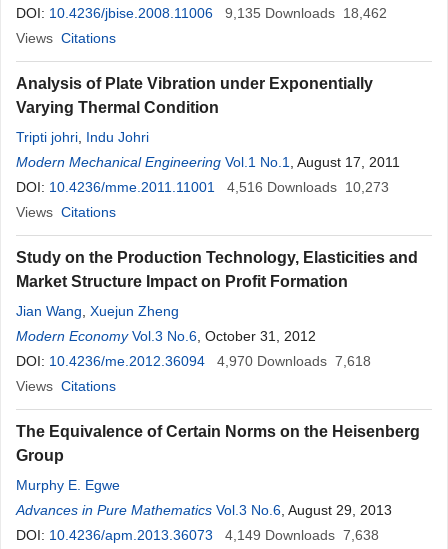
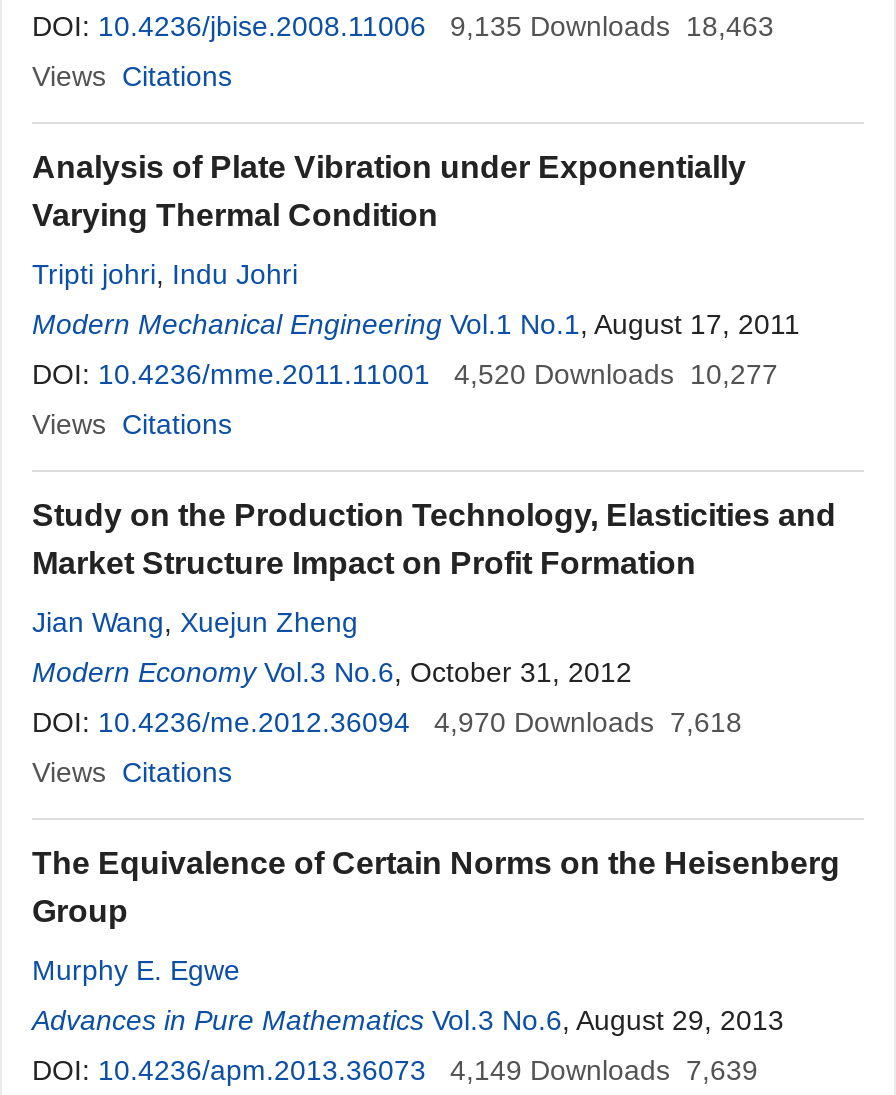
[16,5,387,21] DOI: 10.4236/jbise.2008.11006 9,135 Downloads 18,462 -> [32,10,774,42] DOI: 10.4236/jbise.2008.11006 9,135 Downloads 18,463
[16,179,389,195] DOI: 10.4236/mme.2011.11001 4,516 Downloads 10,273 -> [32,358,778,390] DOI: 10.4236/mme.2011.11001 4,520 Downloads 10,277
[16,527,379,543] DOI: 10.4236/apm.2013.36073 4,149 Downloads 7,638 -> [32,1054,758,1086] DOI: 10.4236/apm.2013.36073 4,149 Downloads 7,639

